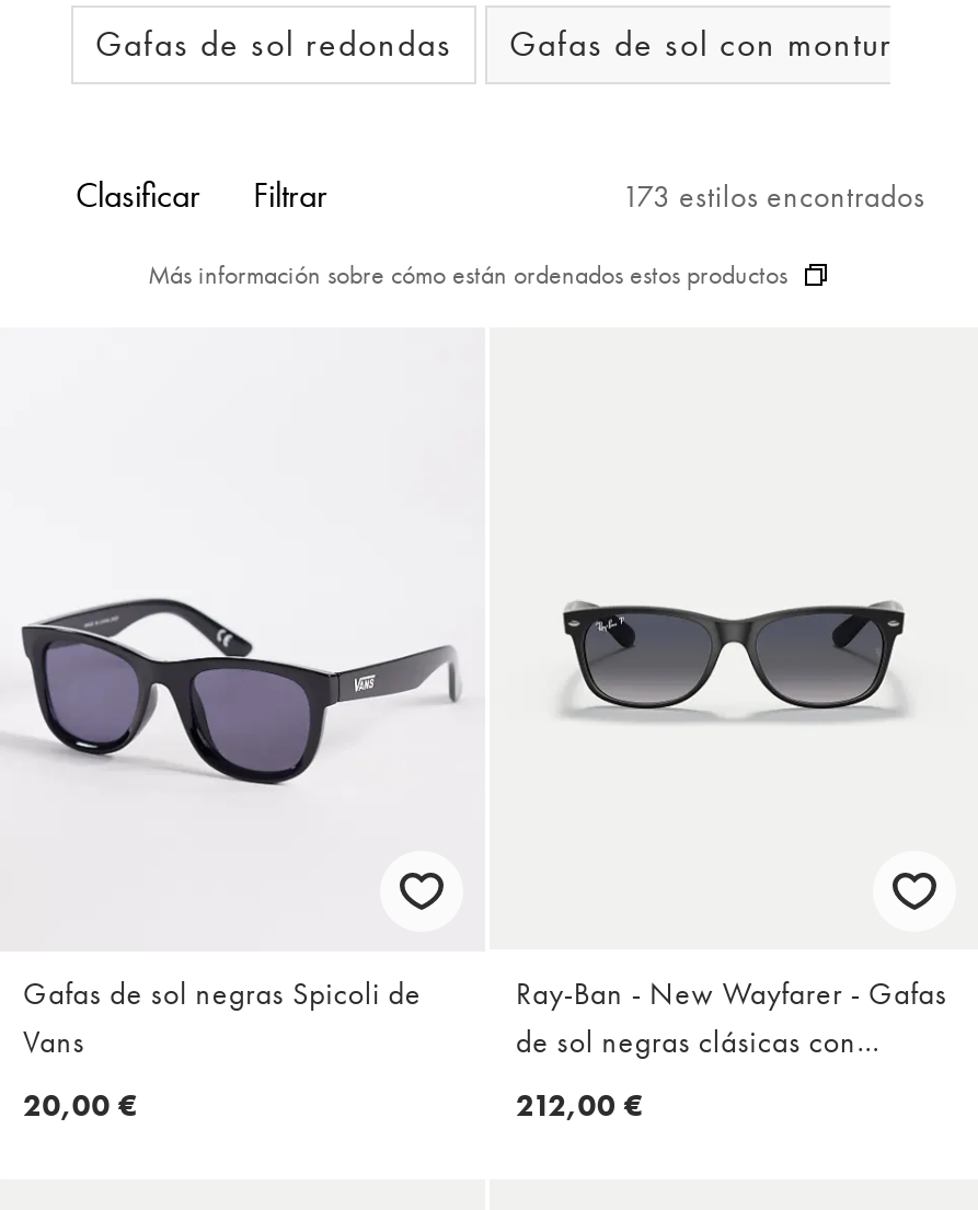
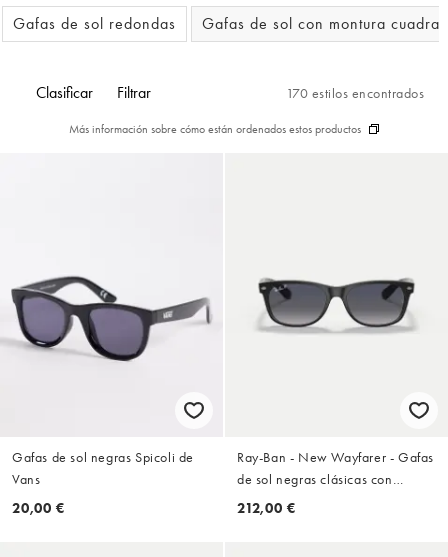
[622,176,925,216] 173 estilos encontrados -> [285,84,424,102] 170 estilos encontrados

